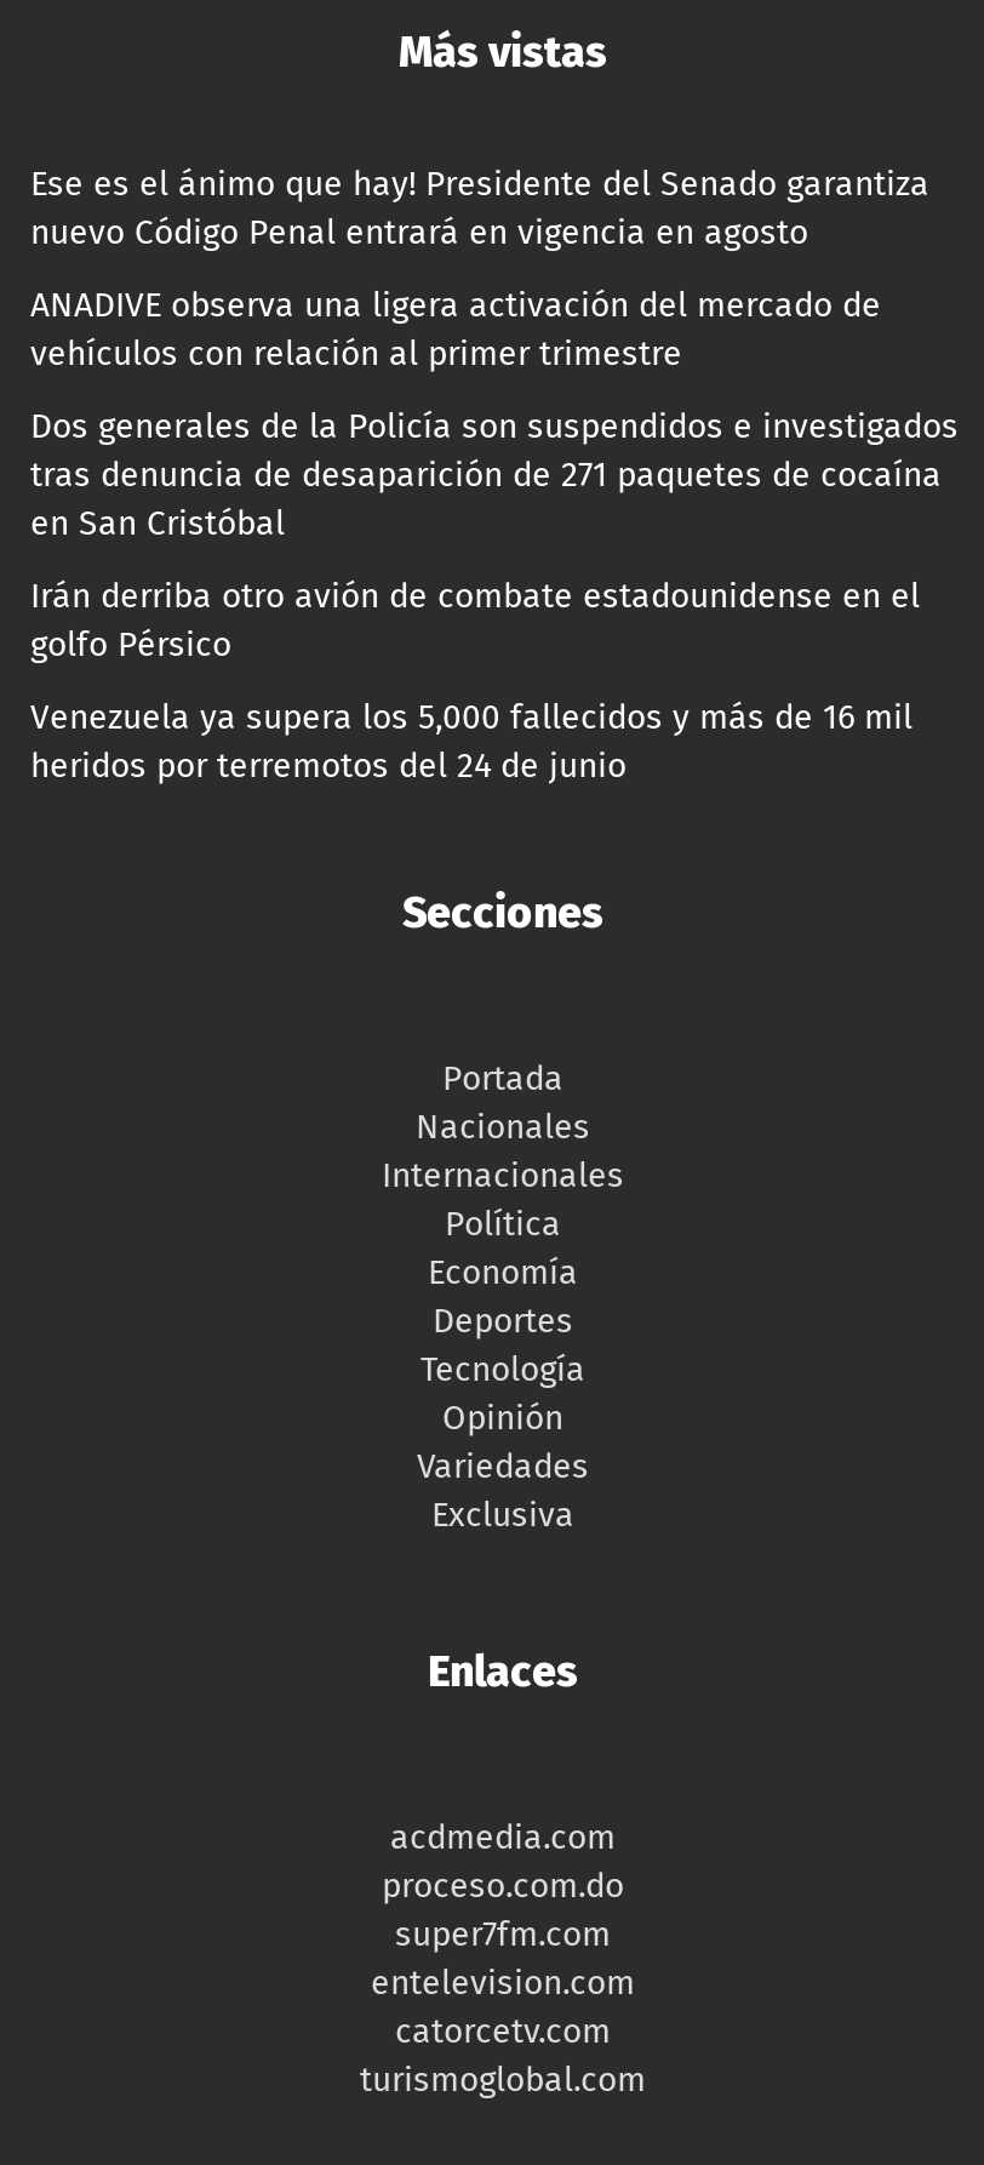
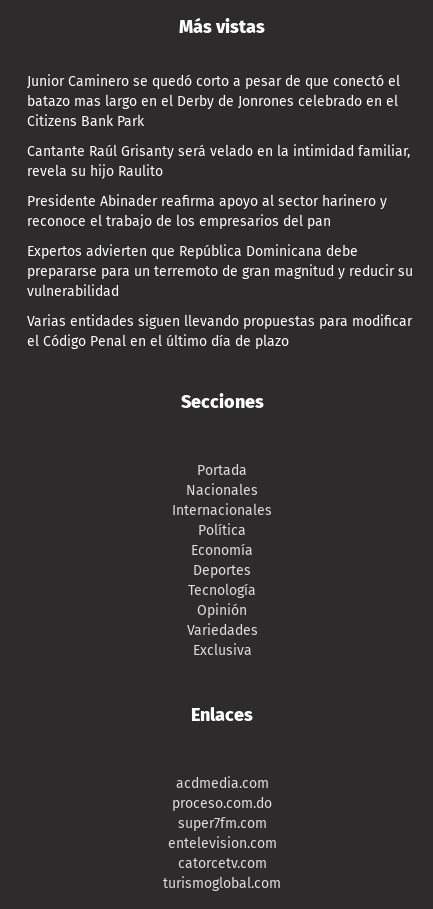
[30,165,929,254] Ese es el ánimo que hay! Presidente del Senado garantiza | nuevo Código Penal entrará en vigencia en agosto -> [27,73,400,130] Junior Caminero se quedó corto a pesar de que conectó el | batazo mas largo en el Derby de Jonrones celebrado en el | Citizens Bank Park
[30,286,881,376] ANADIVE observa una ligera activación del mercado de | vehículos con relación al primer trimestre -> [27,143,410,180] Cantante Raúl Grisanty será velado en la intimidad familiar, | revela su hijo Raulito
[30,407,959,545] Dos generales de la Policía son suspendidos e investigados | tras denuncia de desaparición de 271 paquetes de cocaína | en San Cristóbal -> [27,193,387,230] Presidente Abinader reafirma apoyo al sector harinero y | reconoce el trabajo de los empresarios del pan
[30,577,920,666] Irán derriba otro avión de combate estadounidense en el | golfo Pérsico -> [27,243,413,300] Expertos advierten que República Dominicana debe | prepararse para un terremoto de gran magnitud y reducir su | vulnerabilidad
[30,698,913,788] Venezuela ya supera los 5,000 fallecidos y más de 16 mil | heridos por terremotos del 24 de junio -> [27,313,412,350] Varias entidades siguen llevando propuestas para modificar | el Código Penal en el último día de plazo

